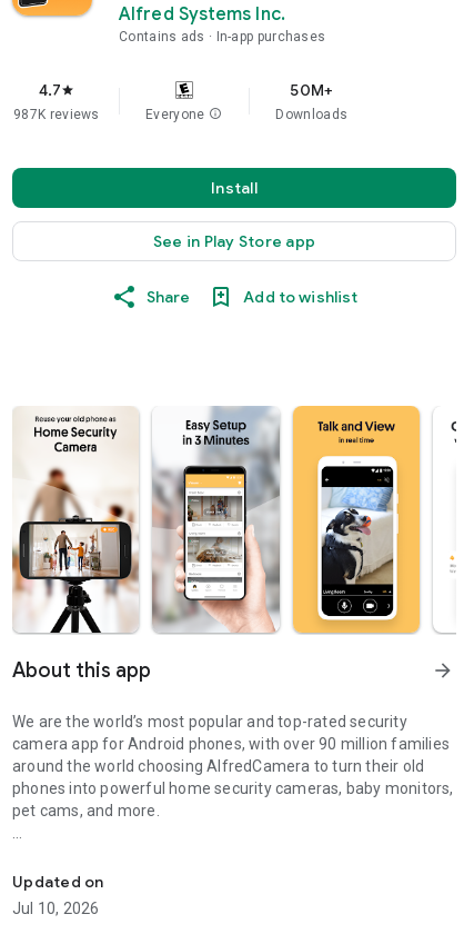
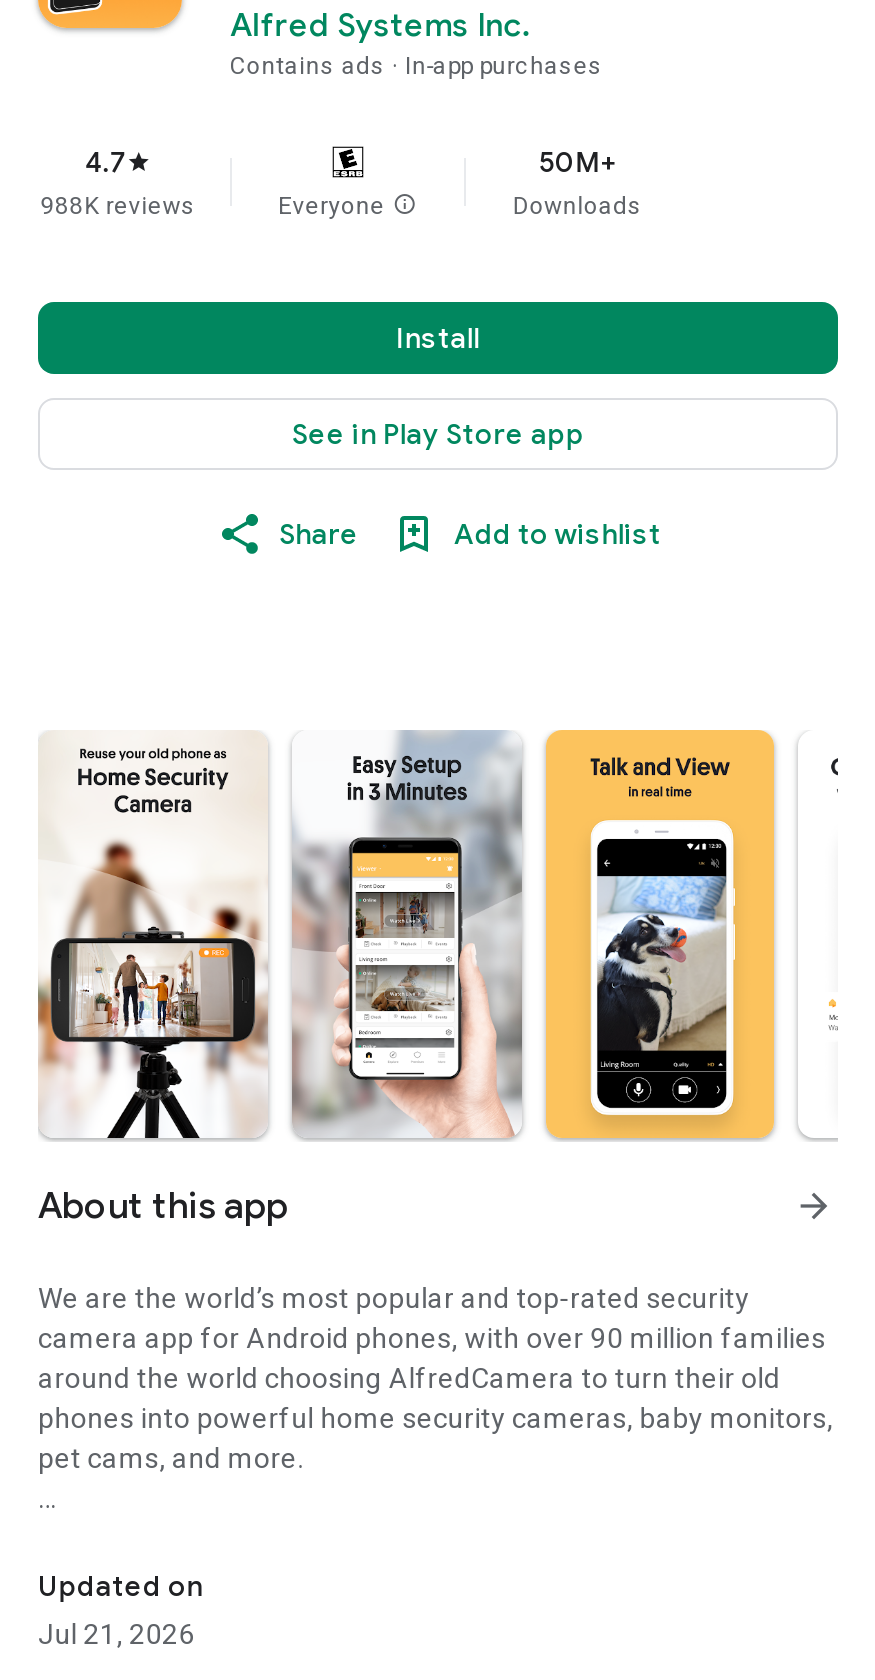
[14,107,100,122] 987K reviews -> [40,192,196,220] 988K reviews
[12,900,99,917] Jul 10, 2026 -> [38,1618,195,1650] Jul 21, 2026

